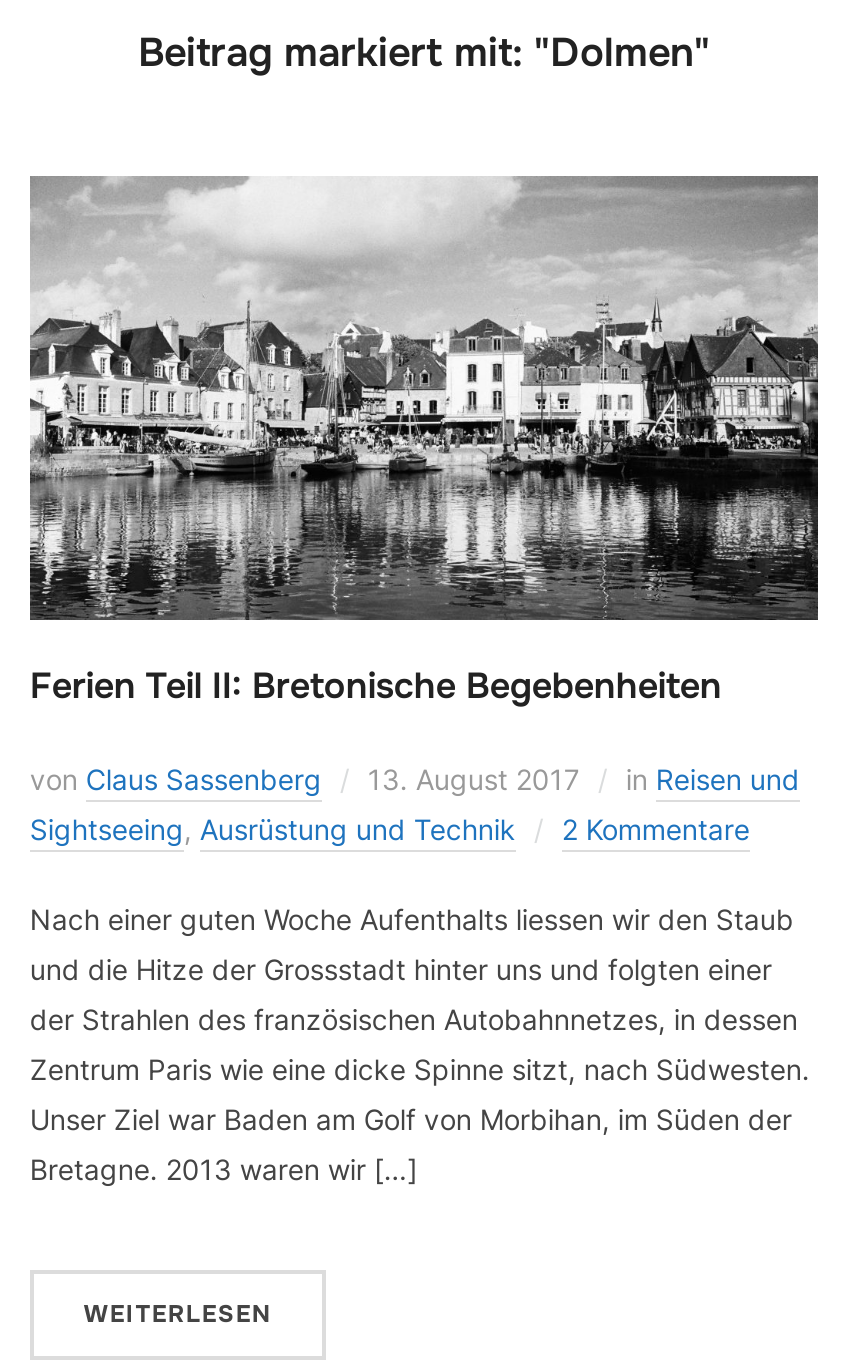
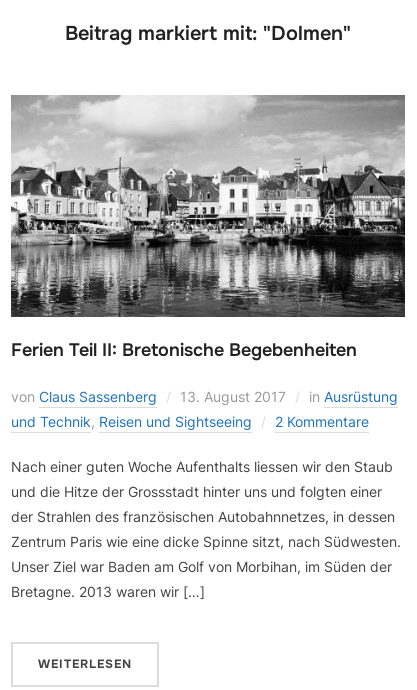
[626,762,800,796] in Reisen und -> [309,388,398,405] in Ausrüstung
[30,812,516,846] Sightseeing, Ausrüstung und Technik -> [11,413,252,430] und Technik, Reisen und Sightseeing

